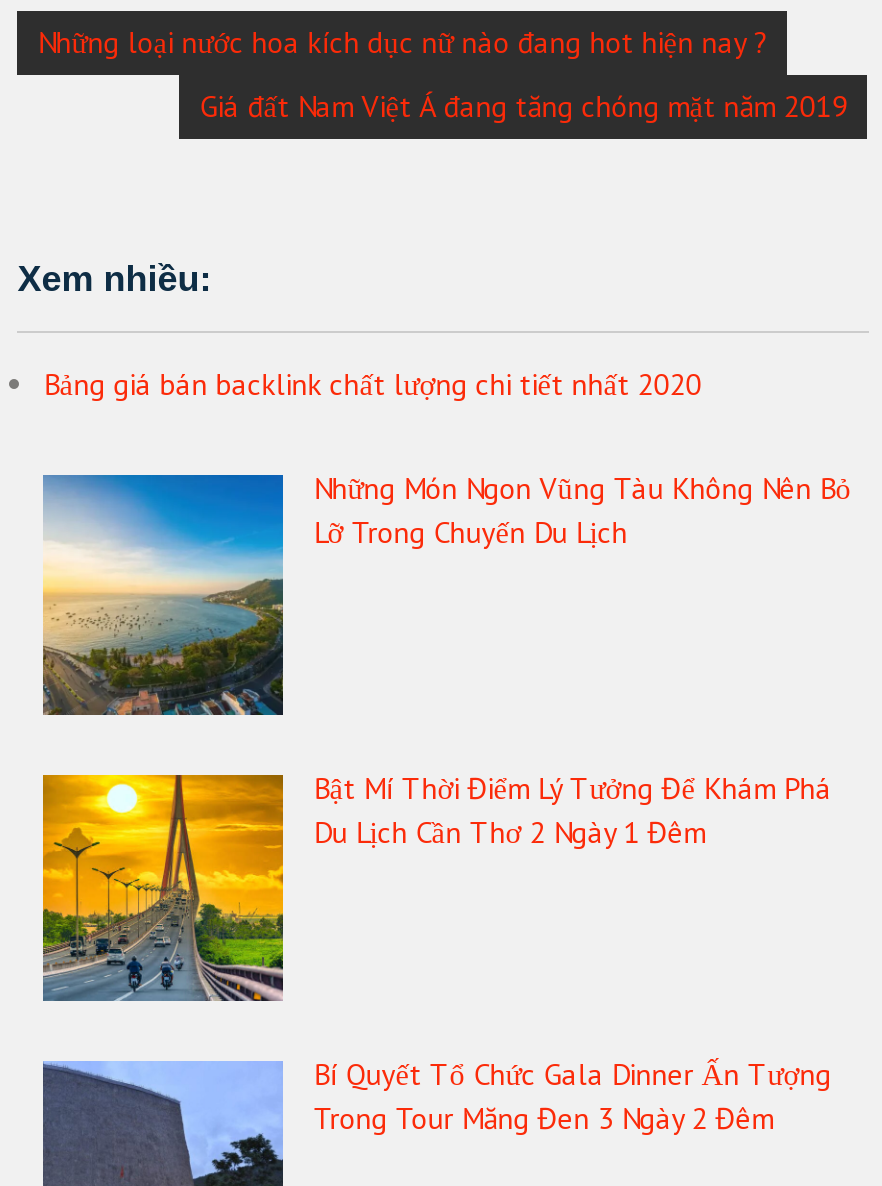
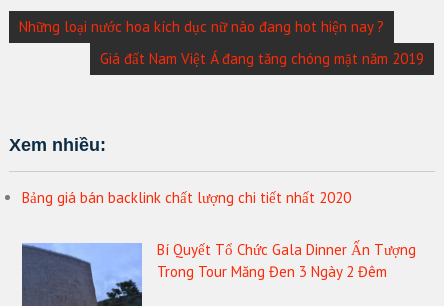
[41,469,851,725] [image] | Những Món Ngon Vũng Tàu Không Nên Bỏ | Lỡ Trong Chuyến Du Lịch -> none
[41,769,831,1003] [image] | Bật Mí Thời Điểm Lý Tưởng Để Khám Phá | Du Lịch Cần Thơ 2 Ngày 1 Đêm -> none

